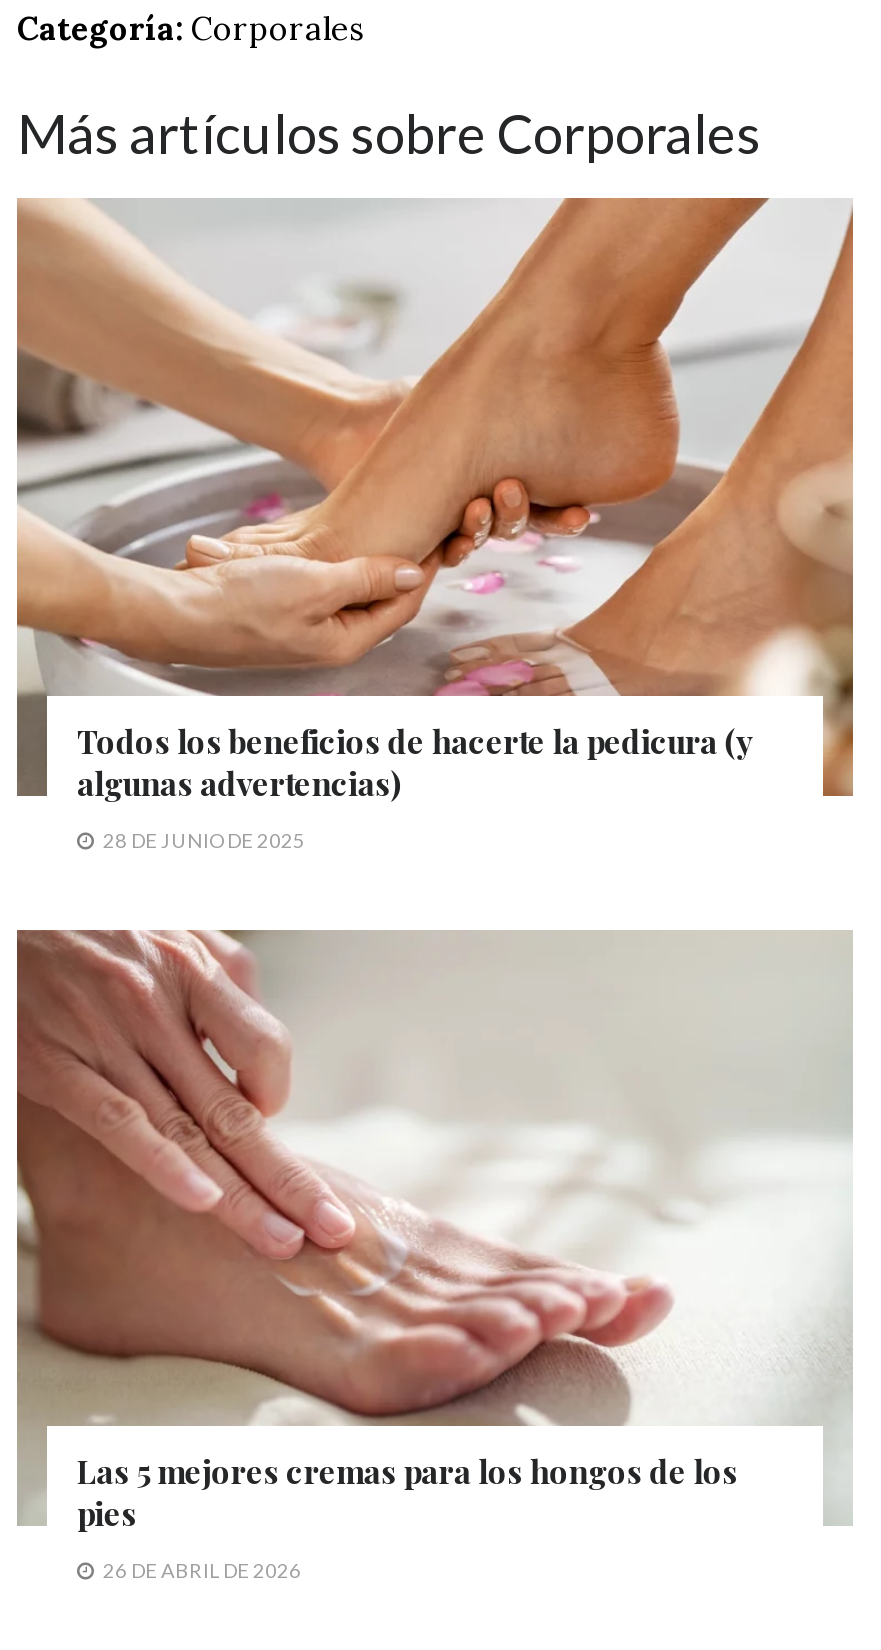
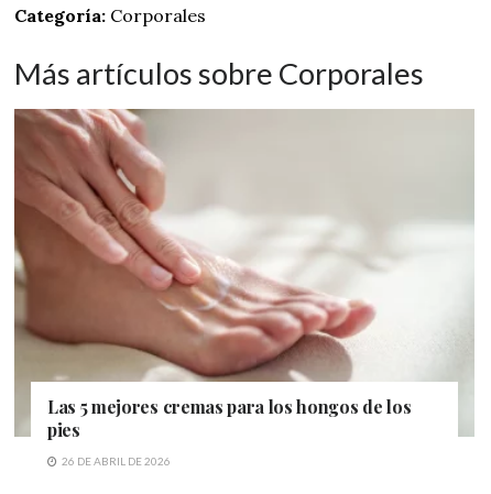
[17,198,855,851] [image] | Todos los beneficios de hacerte la pedicura (y | algunas advertencias) | 28 DE JUNIO DE 2025 -> none

